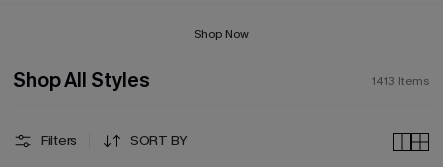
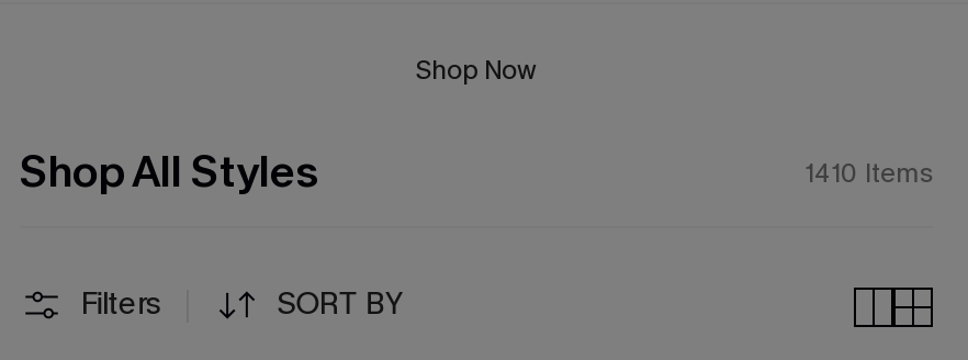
[372,73,429,89] 1413 Items -> [806,156,933,191] 1410 Items

